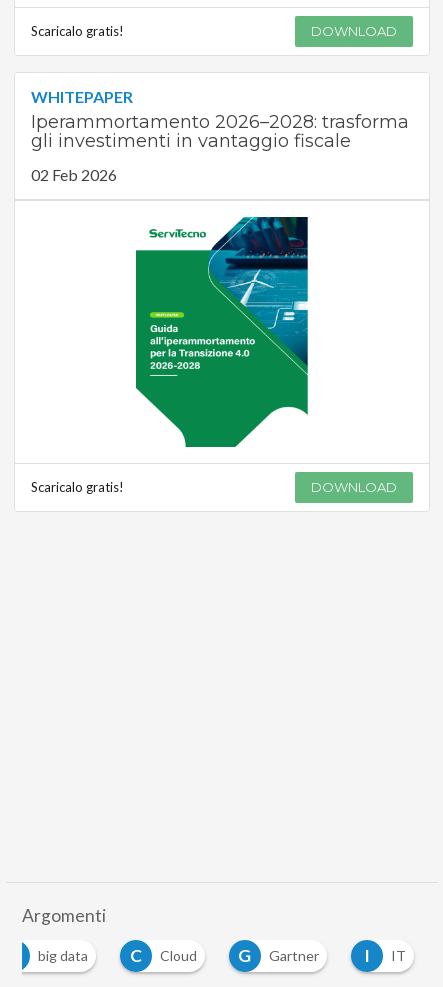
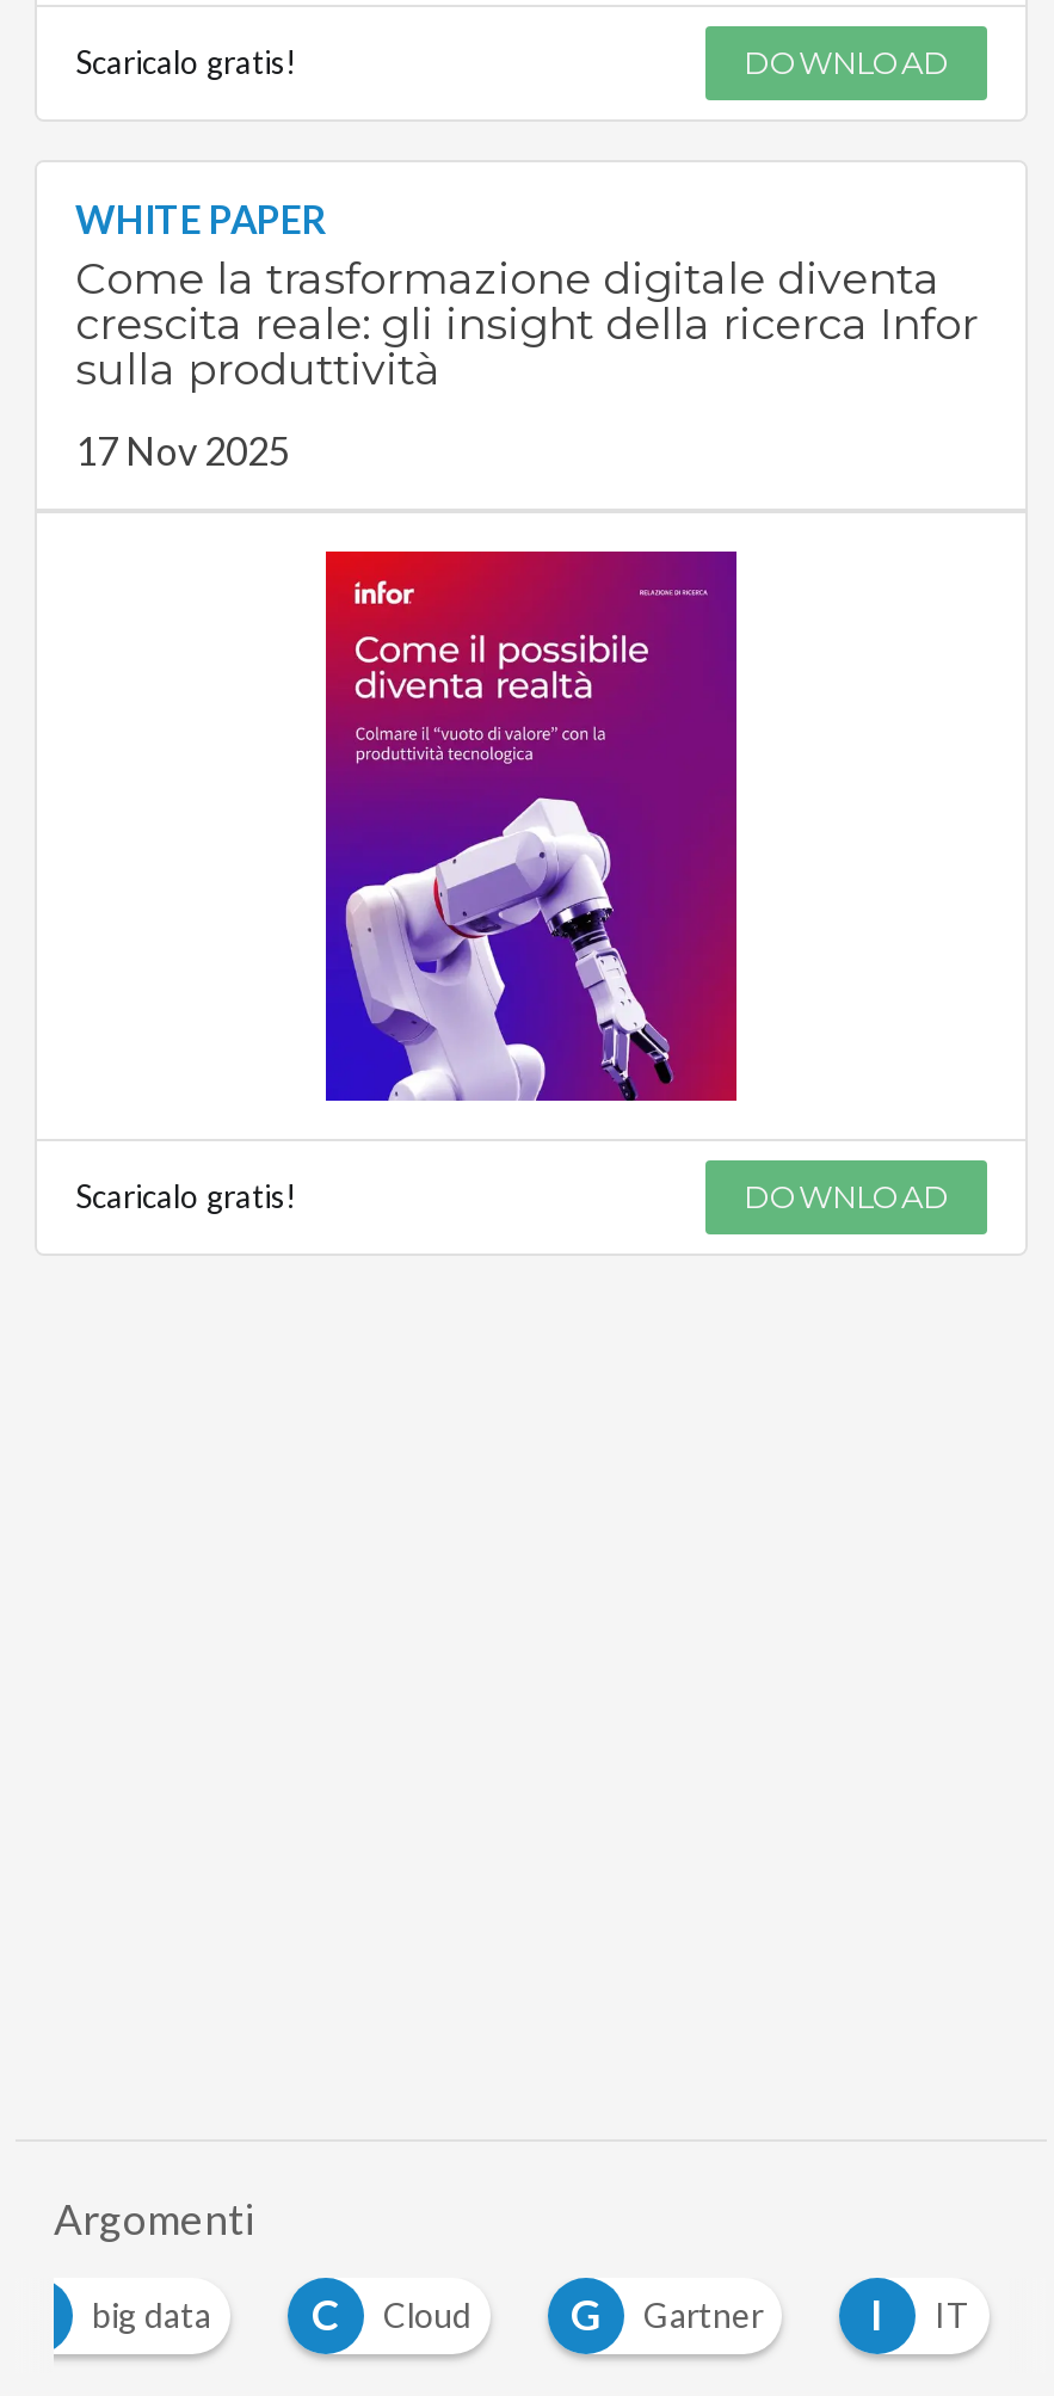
[31,87,409,152] WHITEPAPER | Iperammortamento 2026–2028: trasforma | gli investimenti in vantaggio fiscale -> [75,195,978,396] WHITE PAPER | Come la trasformazione digitale diventa | crescita reale: gli insight della ricerca Infor | sulla produttività
[31,165,117,184] 02 Feb 2026 -> [75,427,290,472] 17 Nov 2025
[135,216,309,448] [image] -> [323,549,739,1103] [image]

